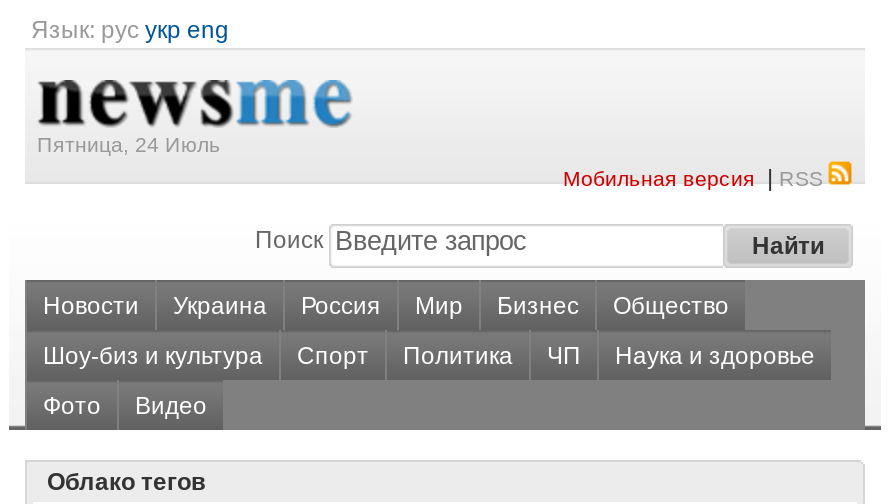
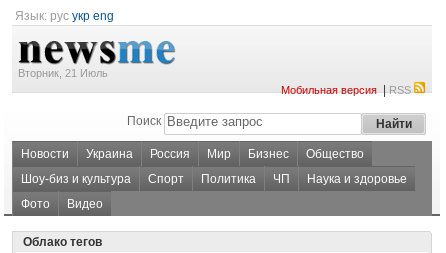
[37,132,221,156] Пятница, 24 Июль -> [18,67,108,79] Вторник, 21 Июль

